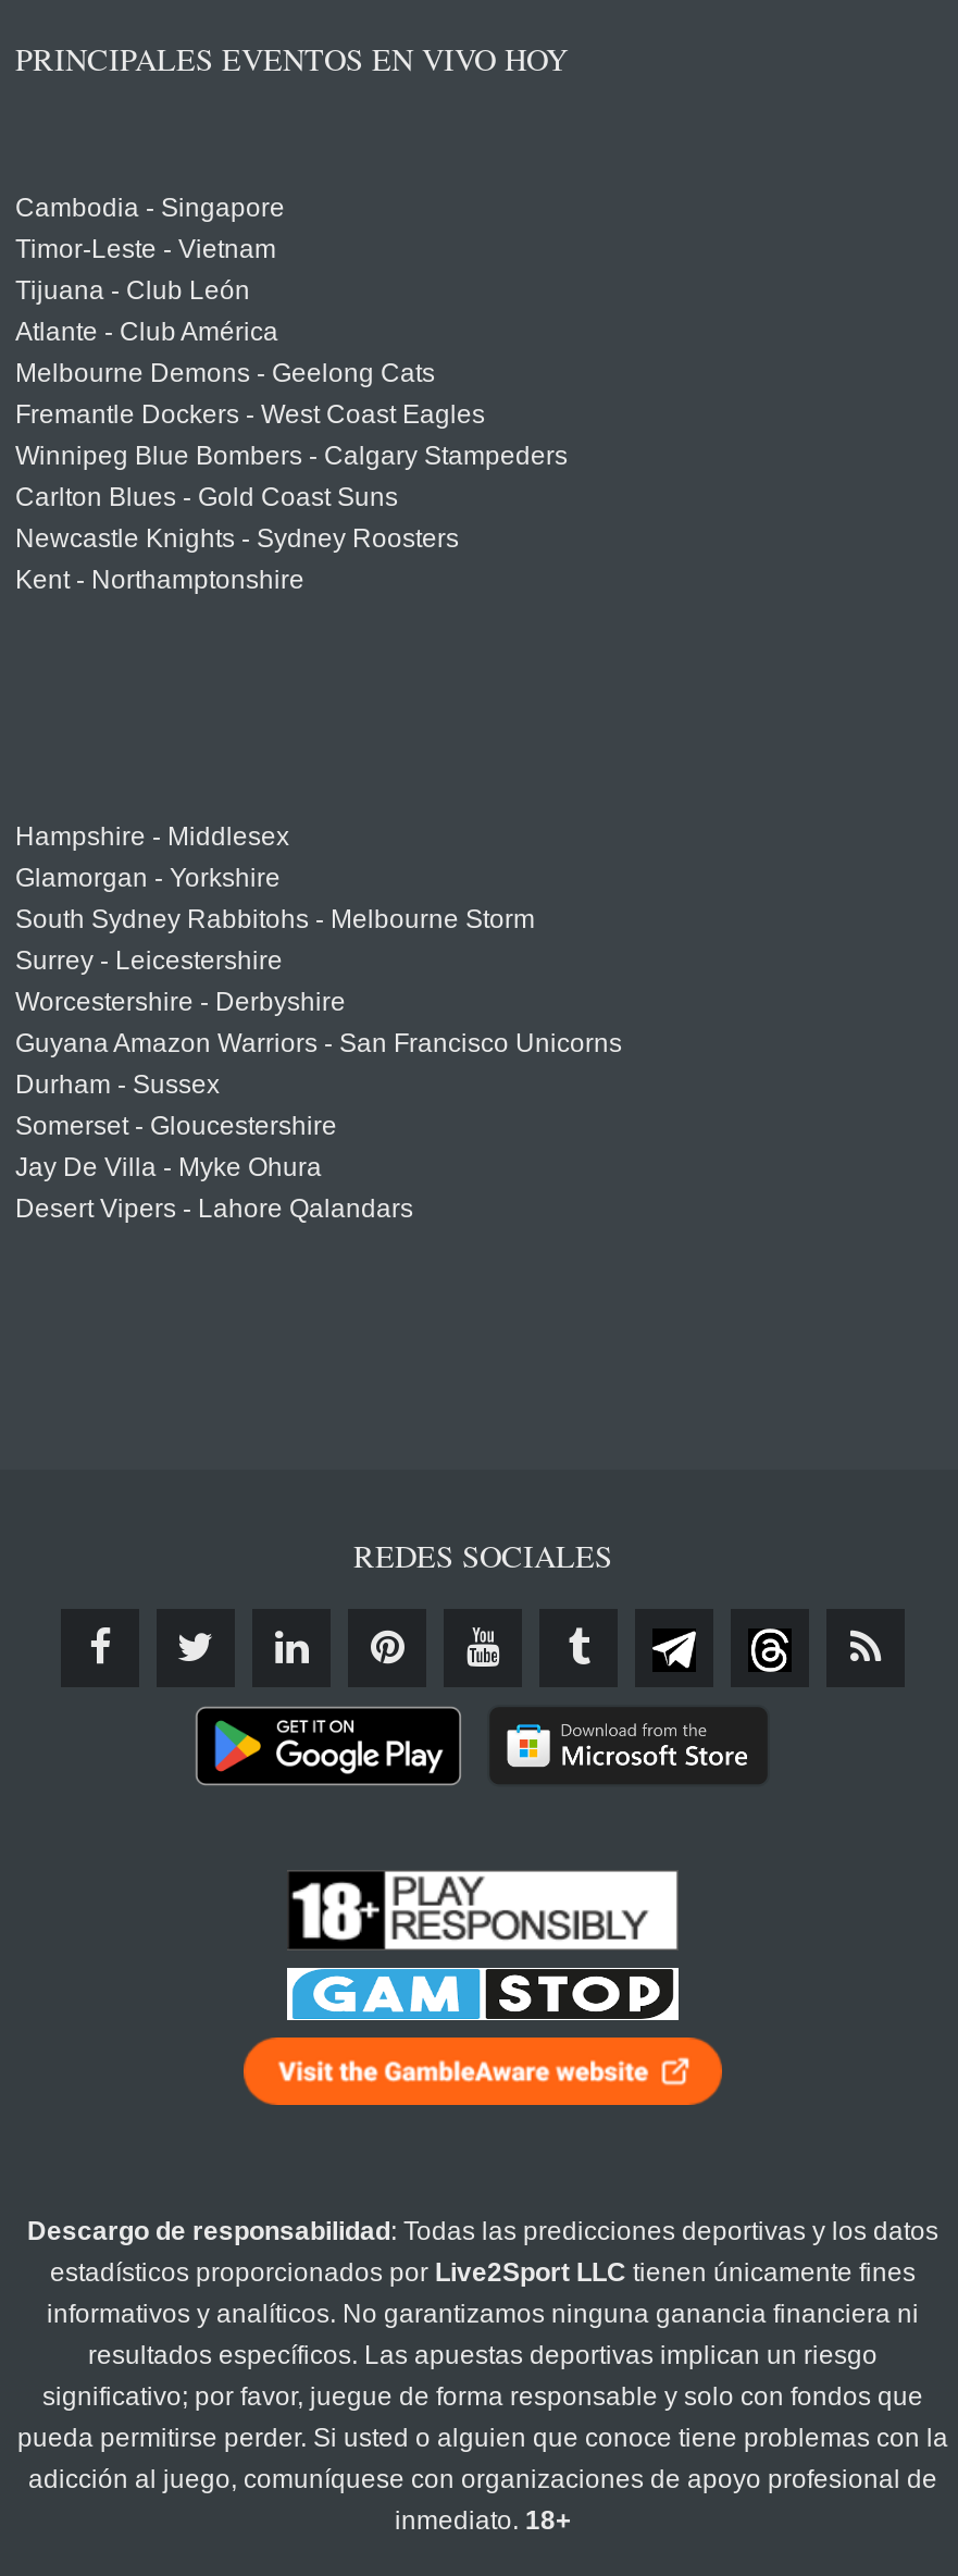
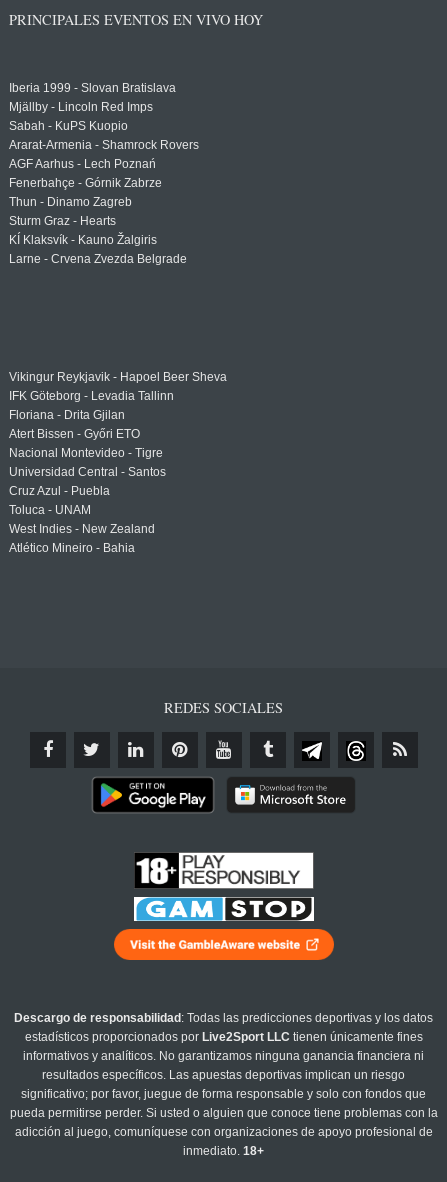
[15,193,568,595] Cambodia - Singapore | Timor-Leste - Vietnam | Tijuana - Club León | Atlante - Club América | Melbourne Demons - Geelong Cats | Fremantle Dockers - West Coast Eagles | Winnipeg Blue Bombers - Calgary Stampeders | Carlton Blues - Gold Coast Suns | Newcastle Knights - Sydney Roosters | Kent - Northamptonshire -> [9,81,199,266] Iberia 1999 - Slovan Bratislava | Mjällby - Lincoln Red Imps | Sabah - KuPS Kuopio | Ararat-Armenia - Shamrock Rovers | AGF Aarhus - Lech Poznań | Fenerbahçe - Górnik Zabrze | Thun - Dinamo Zagreb | Sturm Graz - Hearts | KÍ Klaksvík - Kauno Žalgiris | Larne - Crvena Zvezda Belgrade
[15,821,622,1224] Hampshire - Middlesex | Glamorgan - Yorkshire | South Sydney Rabbitohs - Melbourne Storm | Surrey - Leicestershire | Worcestershire - Derbyshire | Guyana Amazon Warriors - San Francisco Unicorns | Durham - Sussex | Somerset - Gloucestershire | Jay De Villa - Myke Ohura | Desert Vipers - Lahore Qalandars -> [9,370,227,555] Vikingur Reykjavik - Hapoel Beer Sheva | IFK Göteborg - Levadia Tallinn | Floriana - Drita Gjilan | Atert Bissen - Győri ETO | Nacional Montevideo - Tigre | Universidad Central - Santos | Cruz Azul - Puebla | Toluca - UNAM | West Indies - New Zealand | Atlético Mineiro - Bahia

